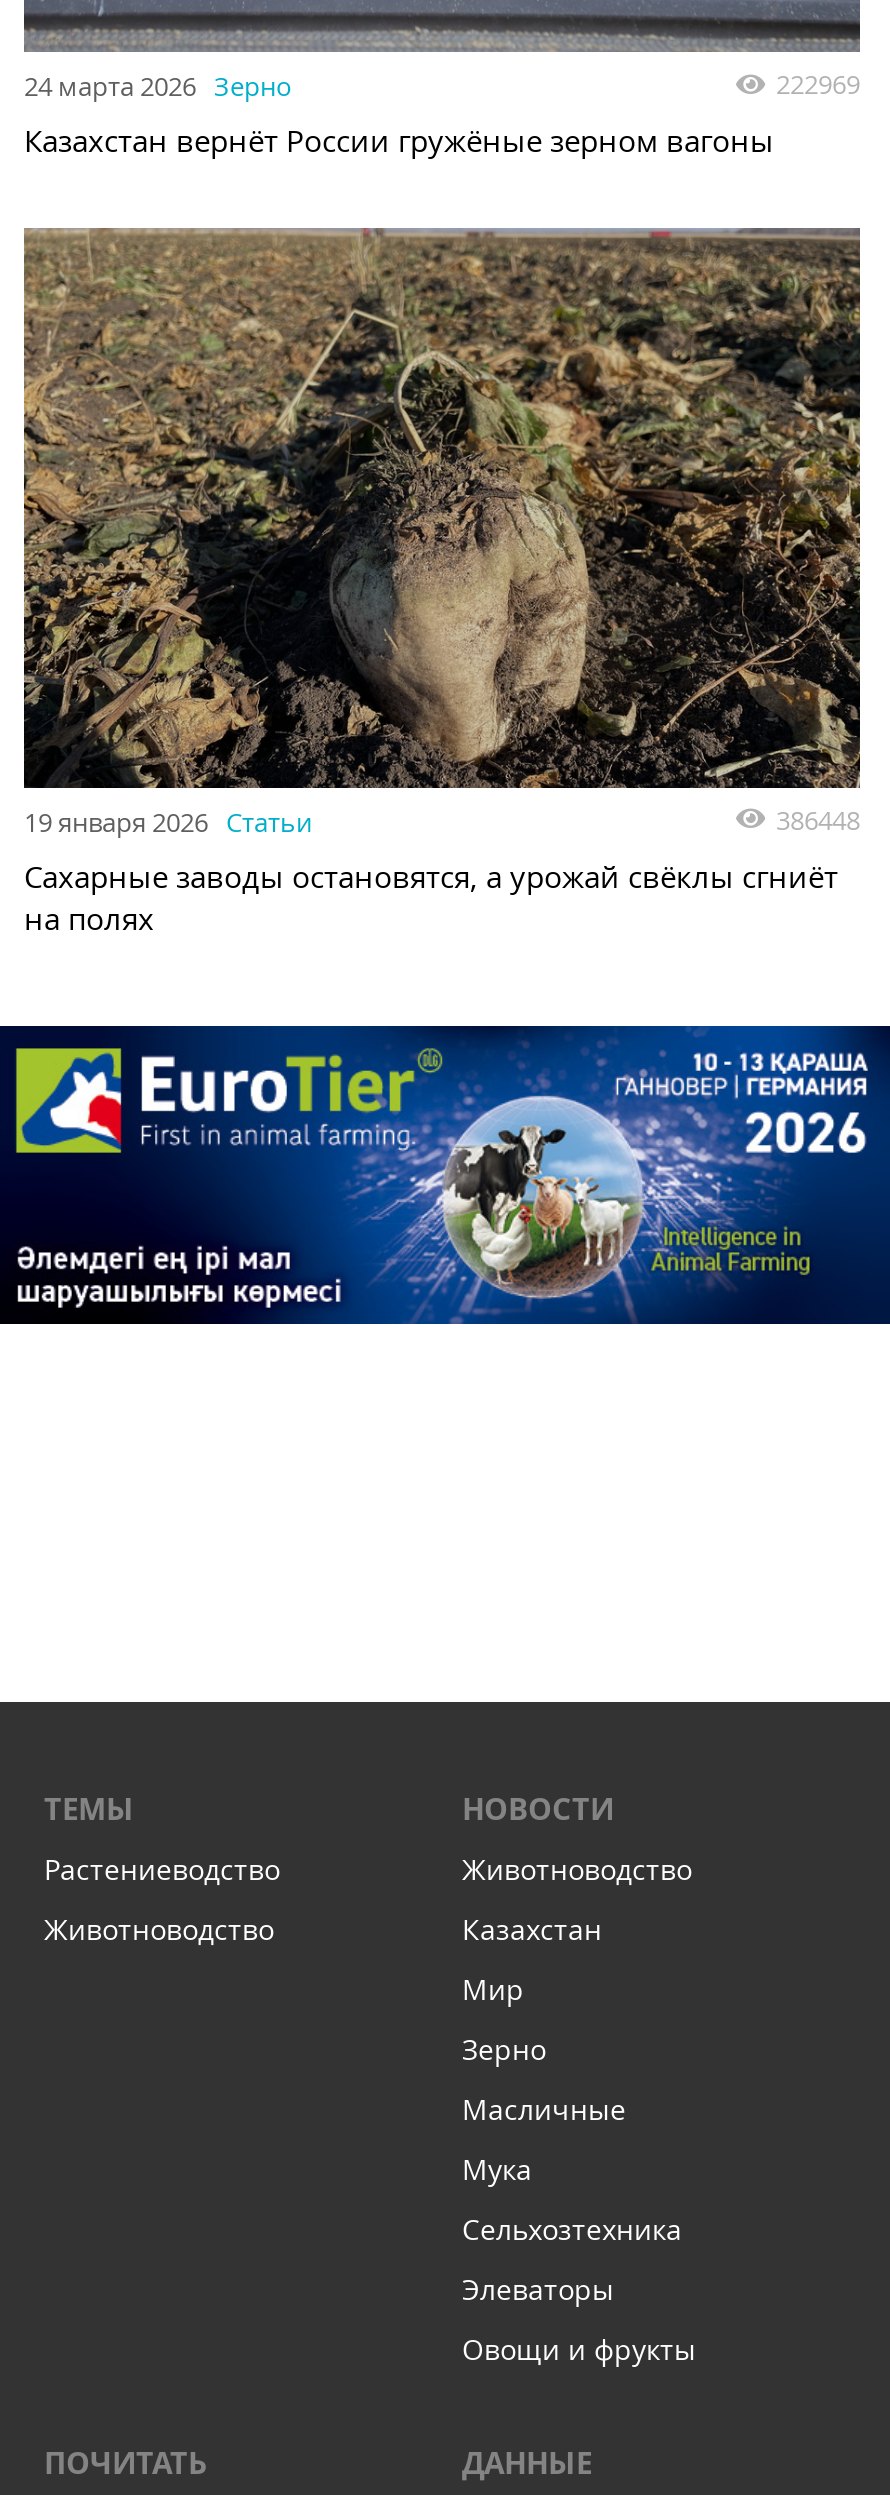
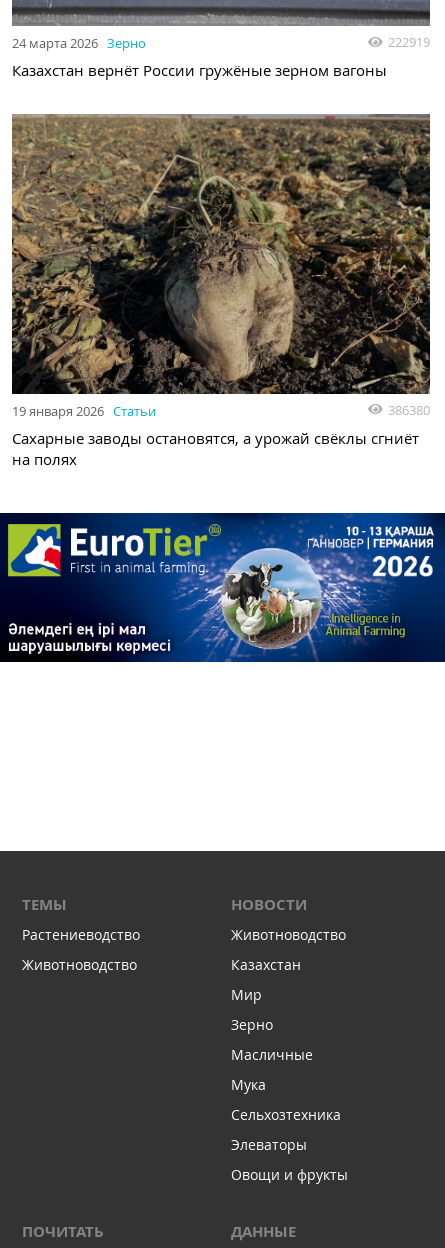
[776,67,860,103] 222969 -> [388,33,430,51] 222919
[776,802,860,838] 386448 -> [388,401,430,419] 386380

